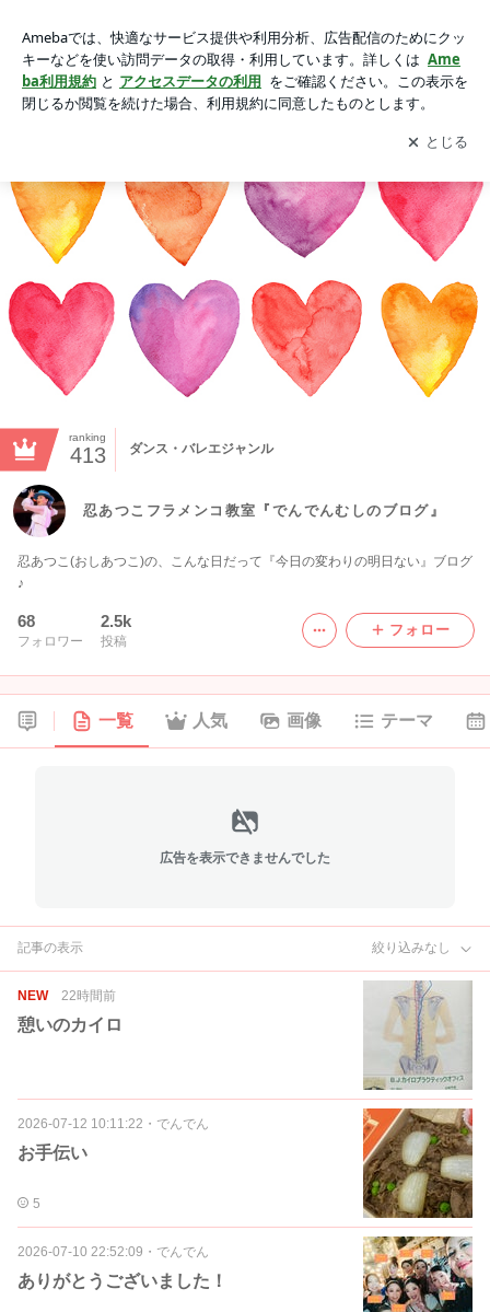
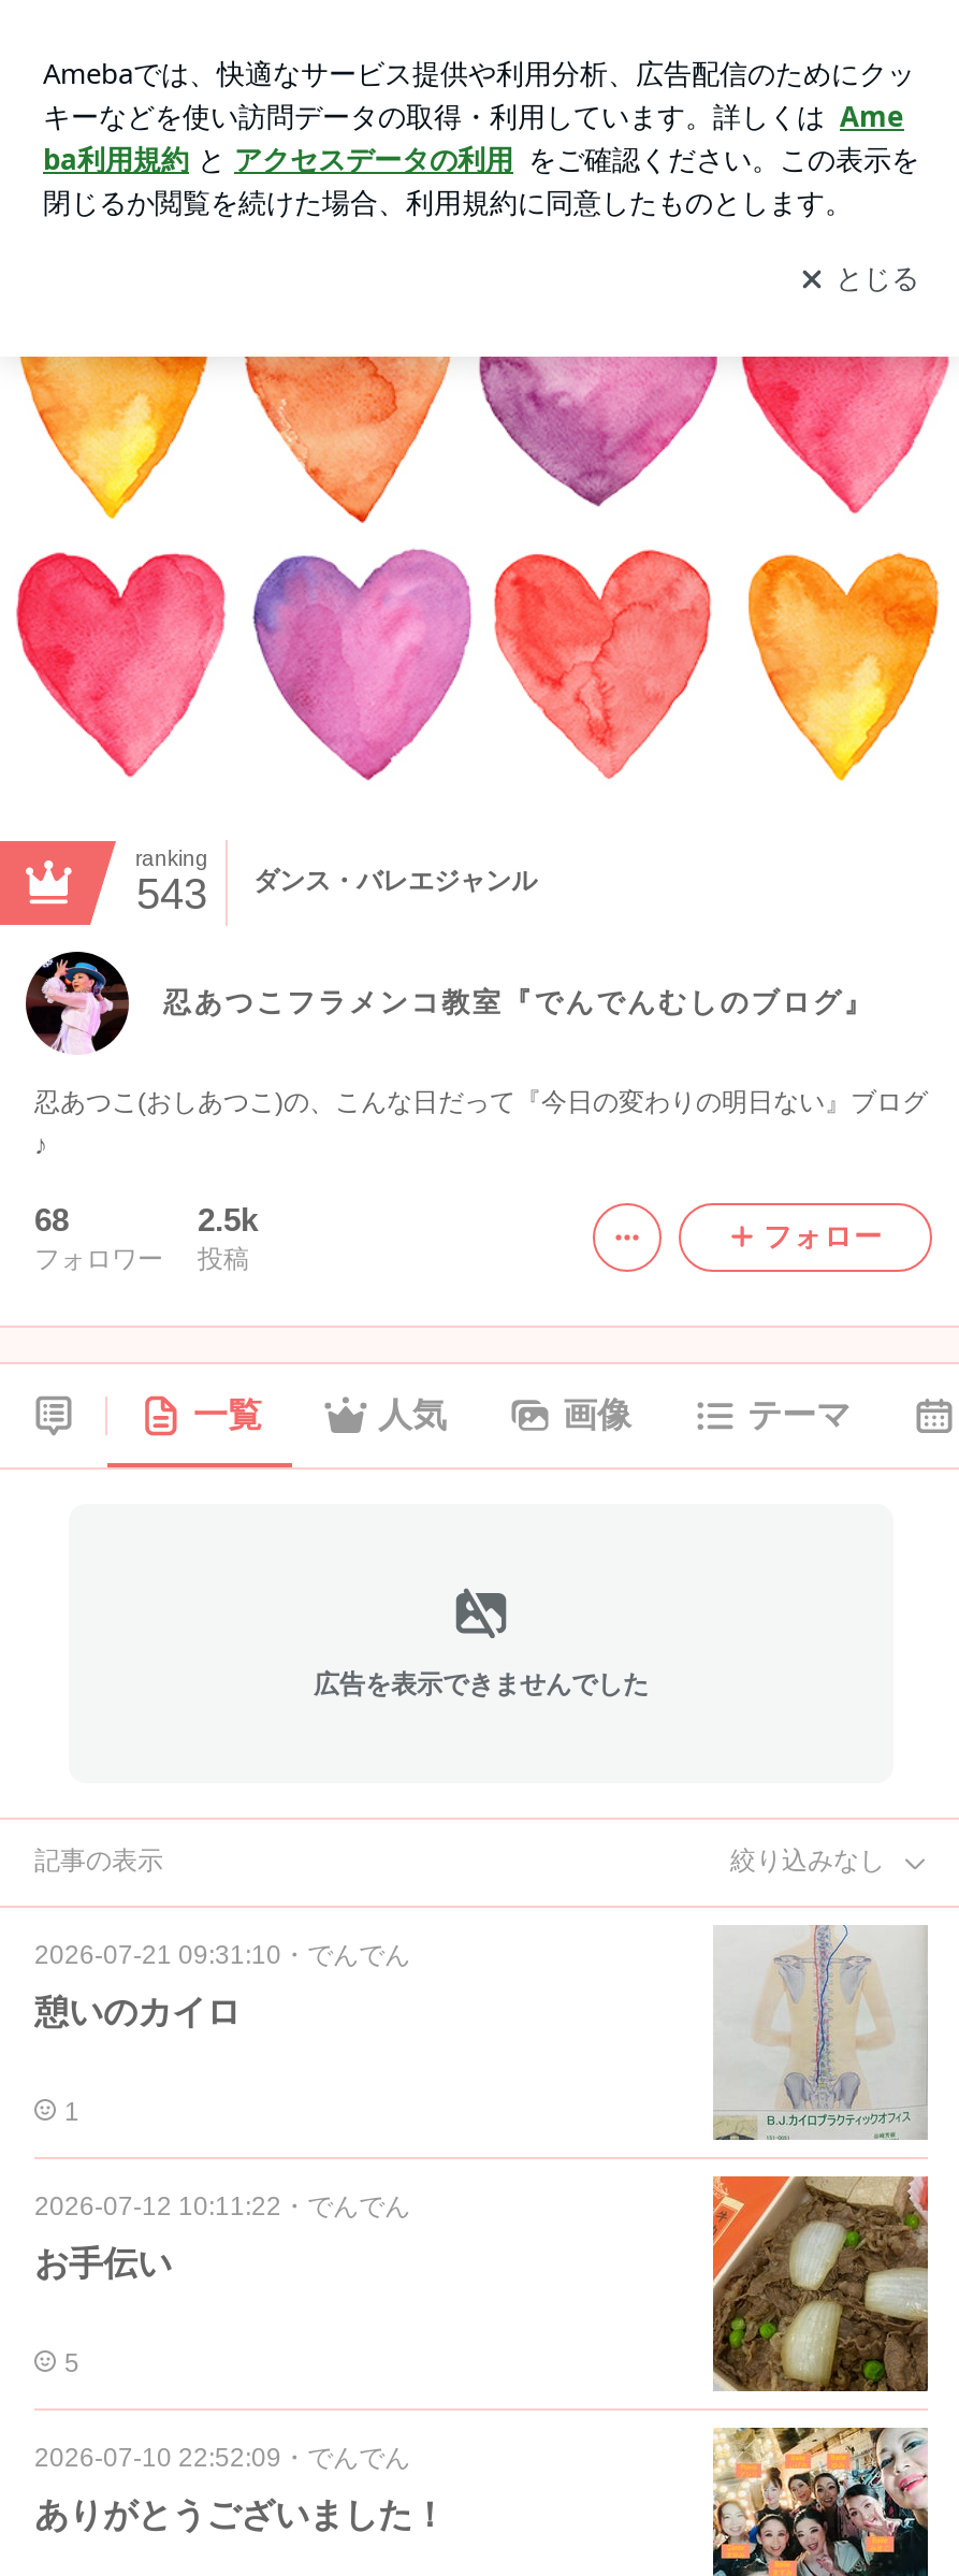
[69,441,273,467] 413 ダンス・バレエジャンル -> [136,866,537,917] 543 ダンス・バレエジャンル
[17,988,116,1003] NEW | 22時間前 -> [34,1940,410,1970] 2026-07-21 09:31:10・でんでん
none -> [64,2096,79,2127] 1

